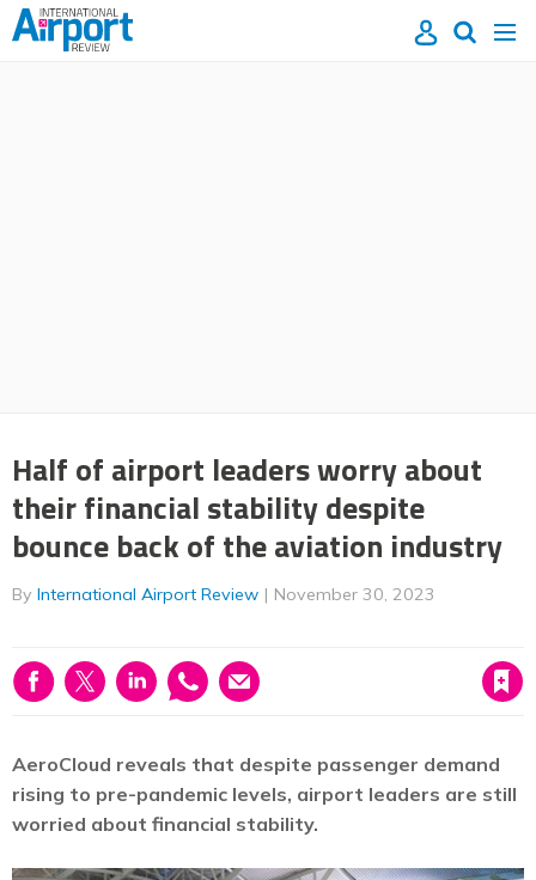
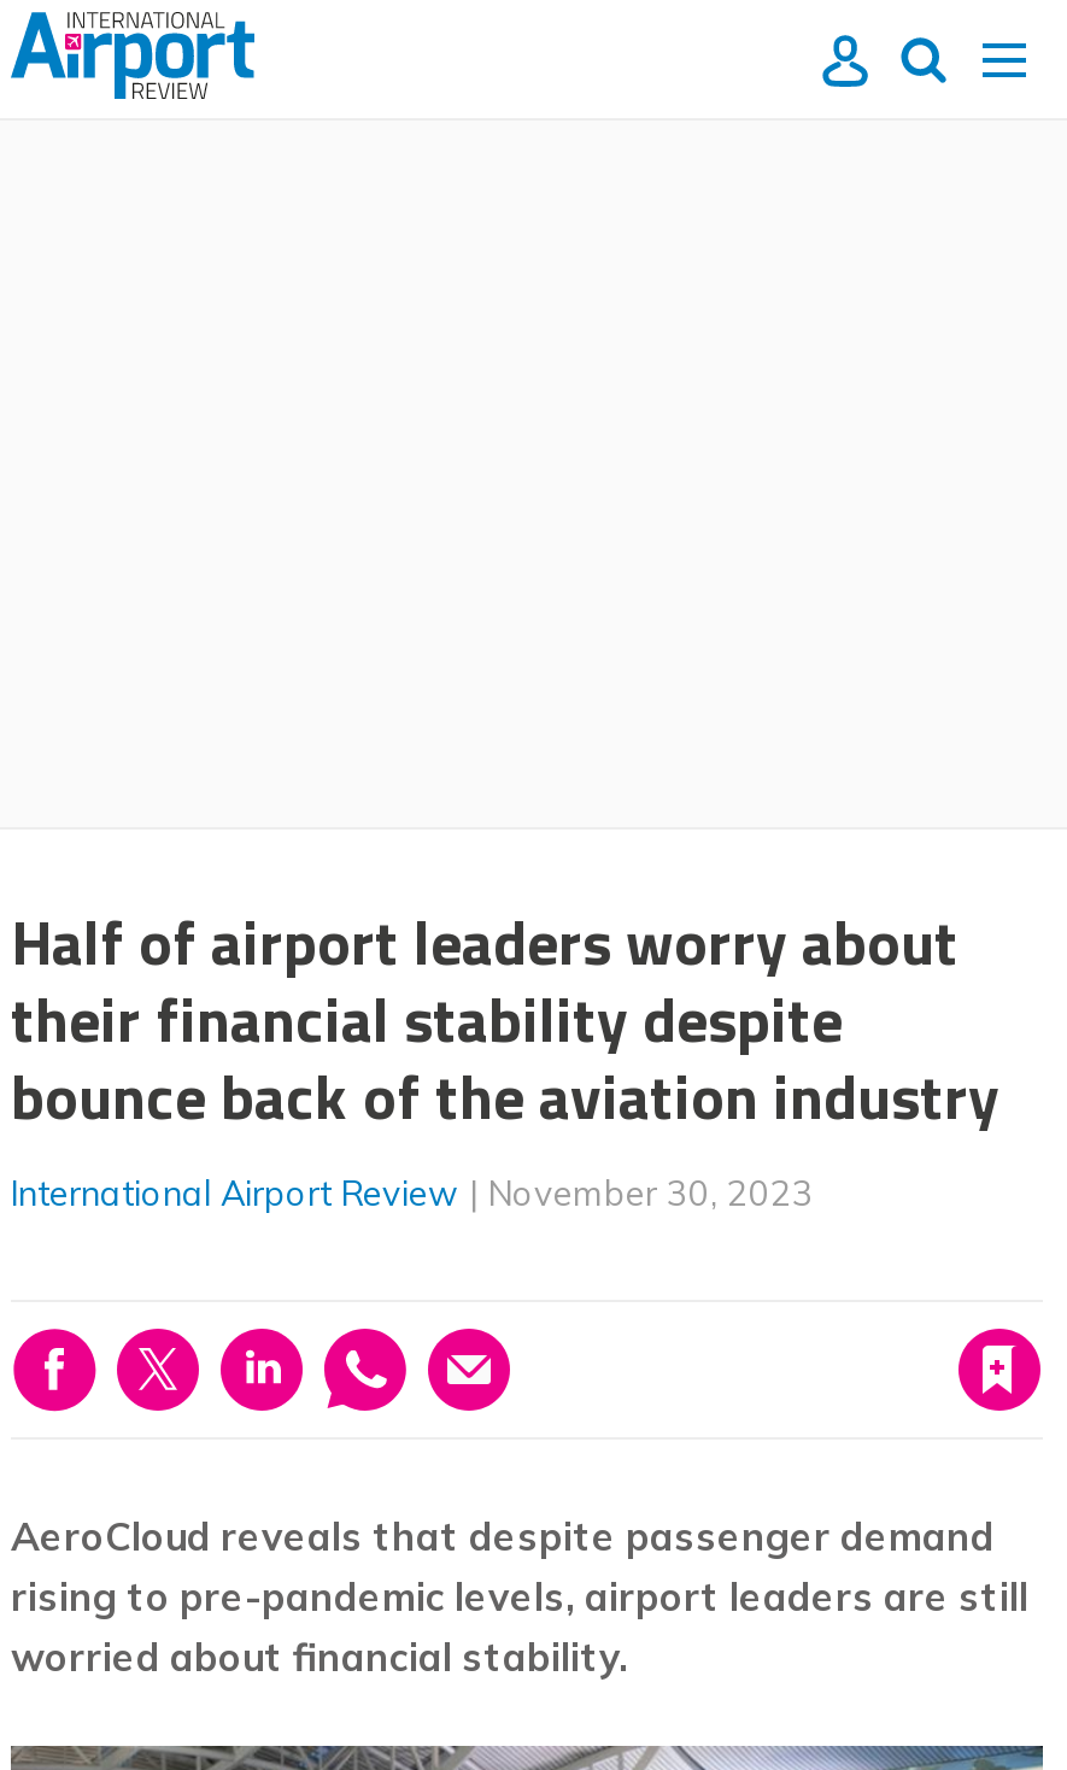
[12,583,258,605] By International Airport Review -> [11,1172,457,1215] International Airport Review

